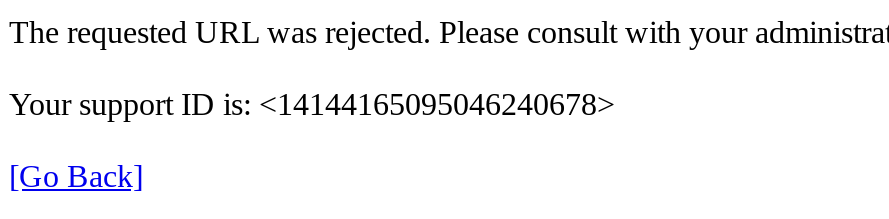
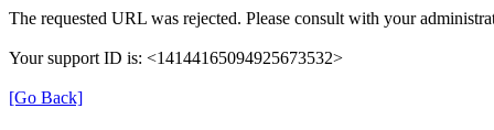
[9,87,615,121] Your support ID is: <14144165095046240678> -> [9,48,343,67] Your support ID is: <14144165094925673532>

